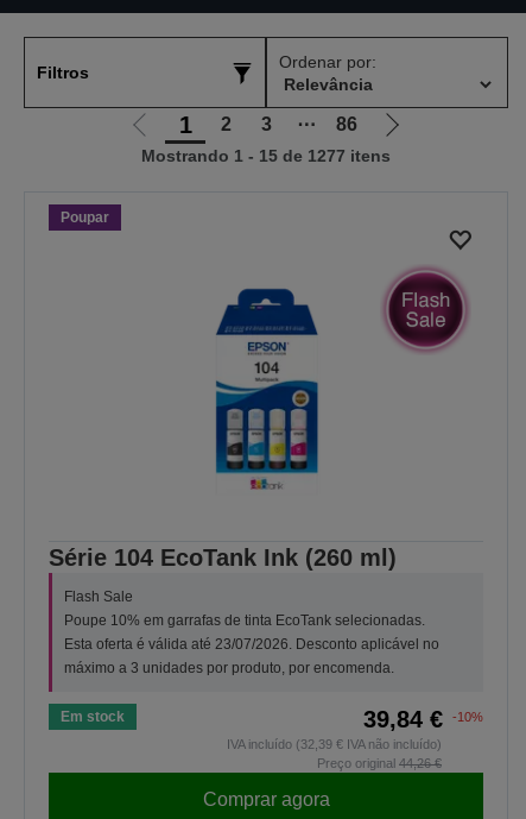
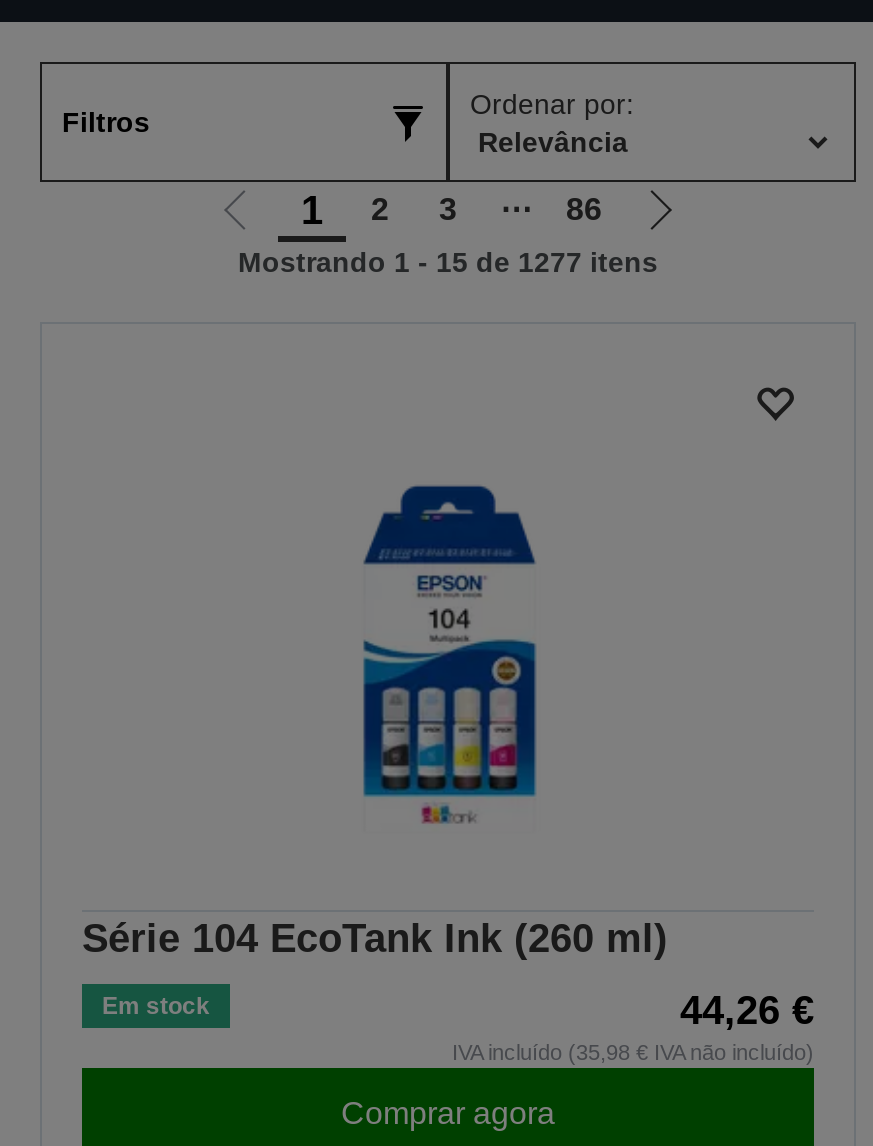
[61,209,109,226] Poupar -> none
[381,265,470,354] [image] -> none
[64,589,439,677] Flash Sale | Poupe 10% em garrafas de tinta EcoTank selecionadas. | Esta oferta é válida até 23/07/2026. Desconto aplicável no | máximo a 3 unidades por produto, por encomenda. -> none
[227,706,483,771] 39,84 € | -10% | IVA incluído (32,39 € IVA não incluído) | Preço original 44,26 € -> [452,988,814,1064] 44,26 € | IVA incluído (35,98 € IVA não incluído)

